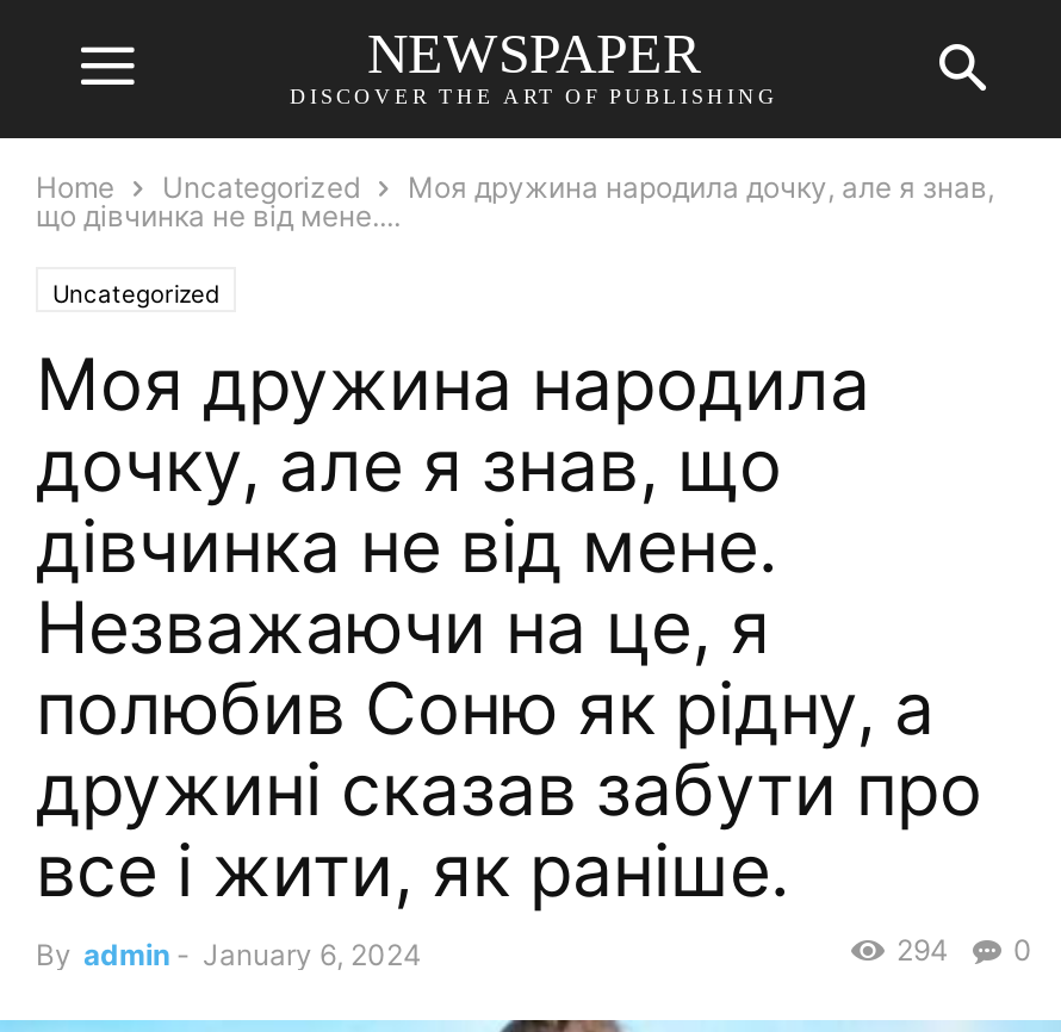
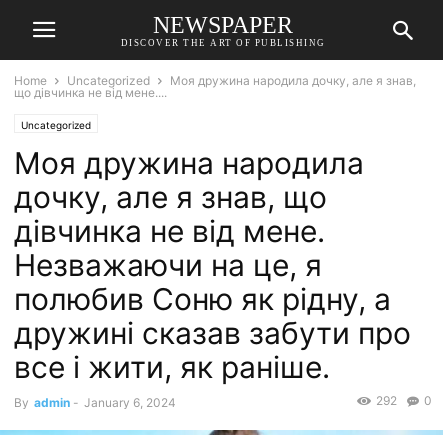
[896,932,1032,968] 294 0 -> [376,393,432,408] 292 0

